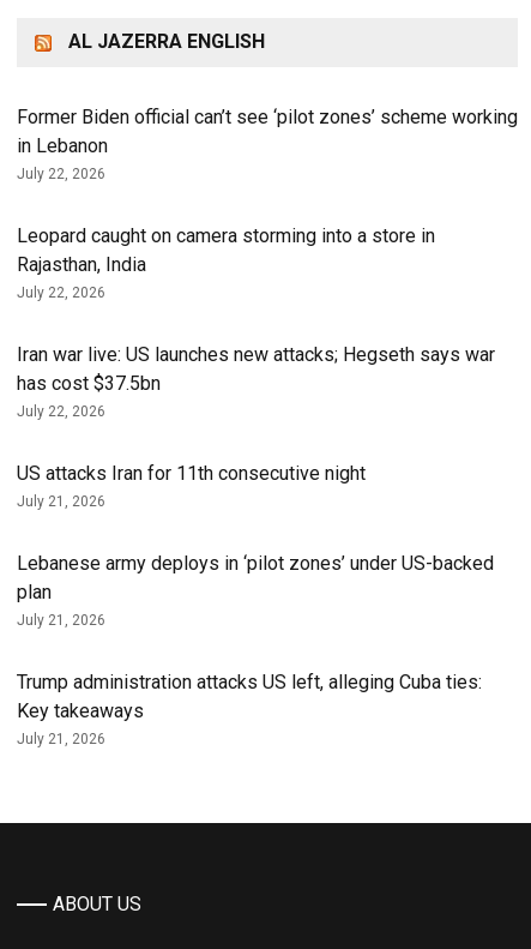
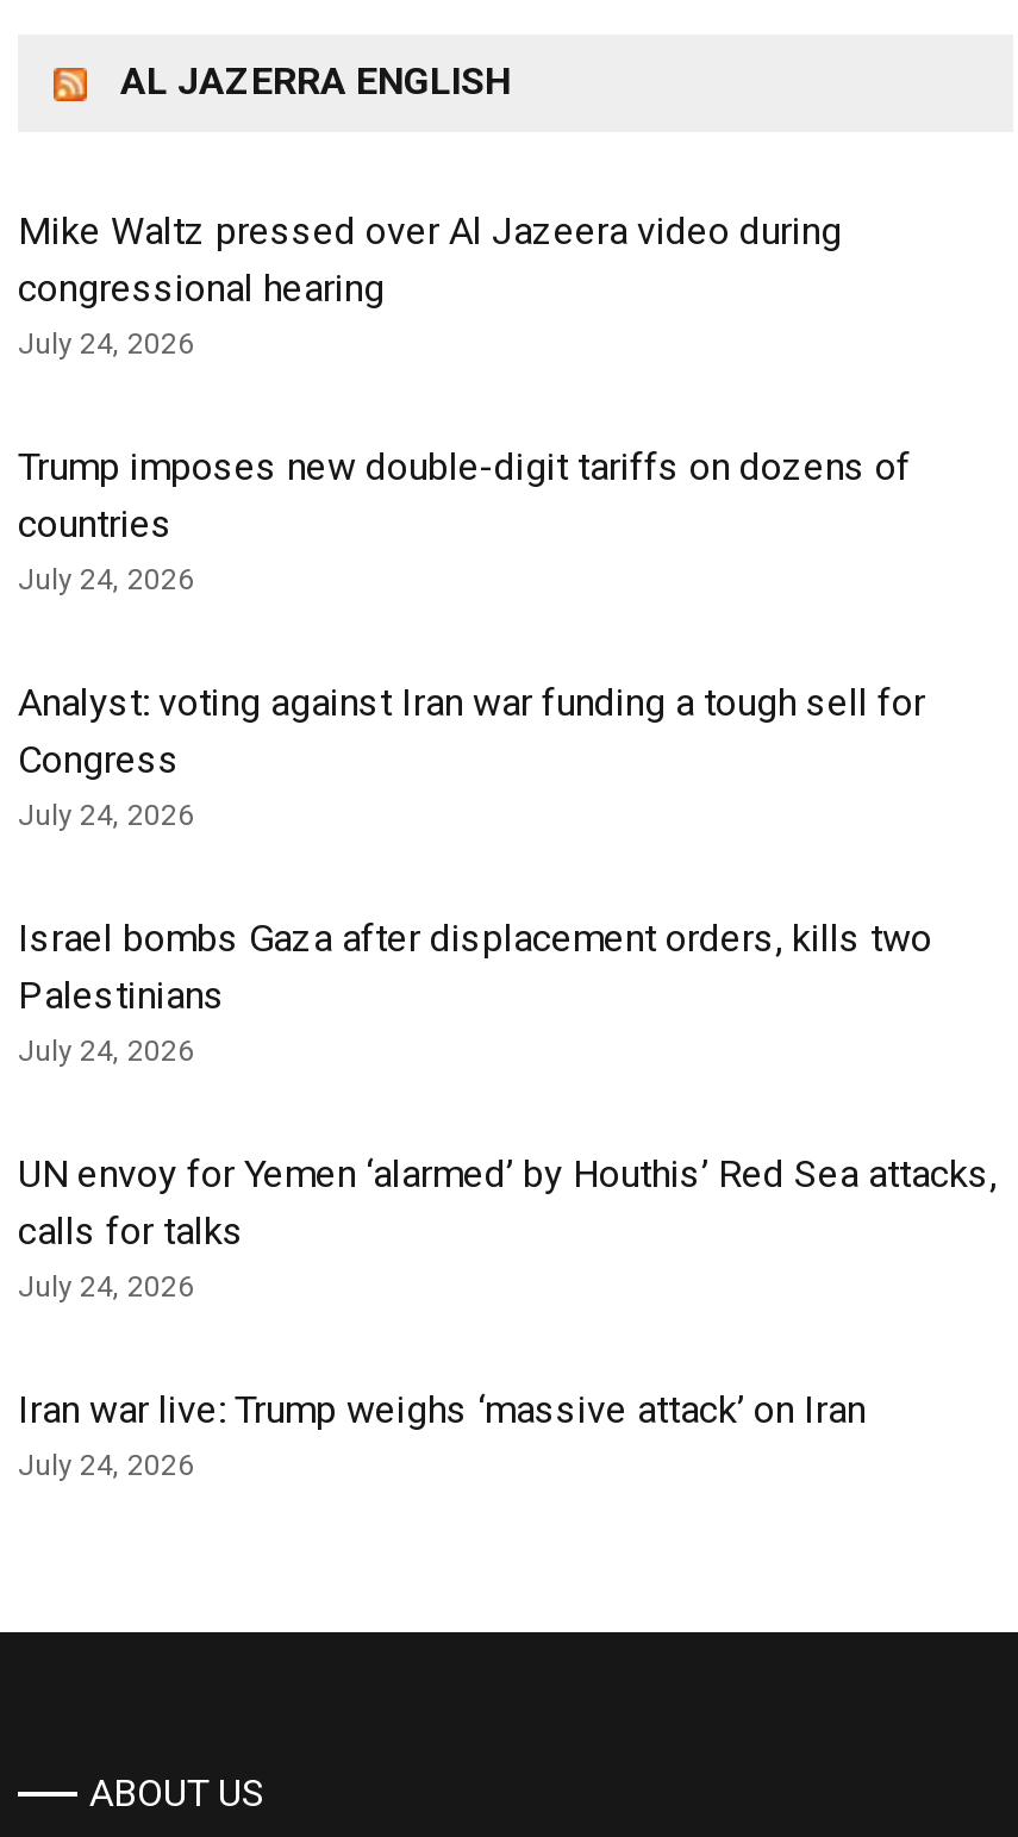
[17,106,518,182] Former Biden official can’t see ‘pilot zones’ scheme working | in Lebanon | July 22, 2026 -> [18,208,842,361] Mike Waltz pressed over Al Jazeera video during | congressional hearing | July 24, 2026
[17,224,435,301] Leopard caught on camera storming into a store in | Rajasthan, India | July 22, 2026 -> [18,444,911,596] Trump imposes new double-digit tariffs on dozens of | countries | July 24, 2026
[17,343,495,420] Iran war live: US launches new attacks; Hegseth says war | has cost $37.5bn | July 22, 2026 -> [18,680,925,832] Analyst: voting against Iran war funding a tough sell for | Congress | July 24, 2026
[17,462,366,510] US attacks Iran for 11th consecutive night | July 21, 2026 -> [18,916,932,1068] Israel bombs Gaza after displacement orders, kills two | Palestinians | July 24, 2026
[17,552,494,629] Lebanese army deploys in ‘pilot zones’ under US-backed | plan | July 21, 2026 -> [18,1151,997,1304] UN envoy for Yemen ‘alarmed’ by Houthis’ Red Sea attacks, | calls for talks | July 24, 2026
[17,671,482,747] Trump administration attacks US left, alleging Cuba ties: | Key takeaways | July 21, 2026 -> [18,1387,866,1482] Iran war live: Trump weighs ‘massive attack’ on Iran | July 24, 2026

